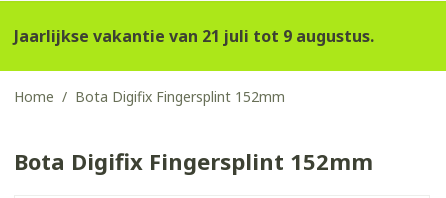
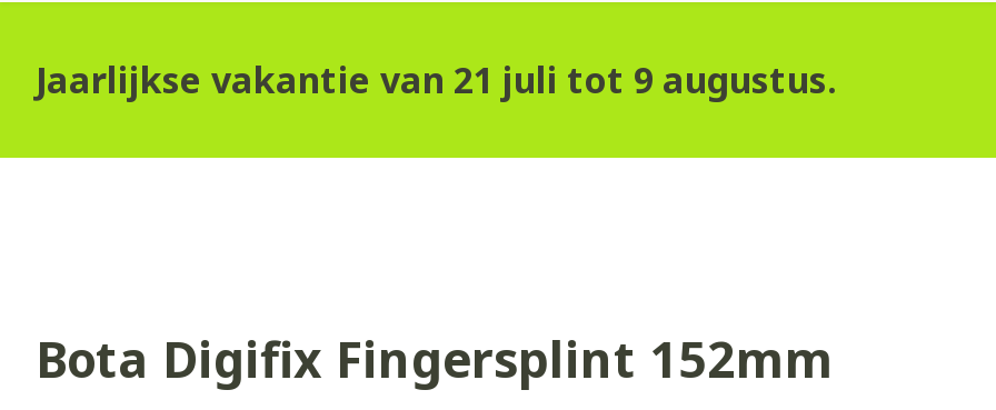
[14,87,285,106] Home / Bota Digifix Fingersplint 152mm -> none

